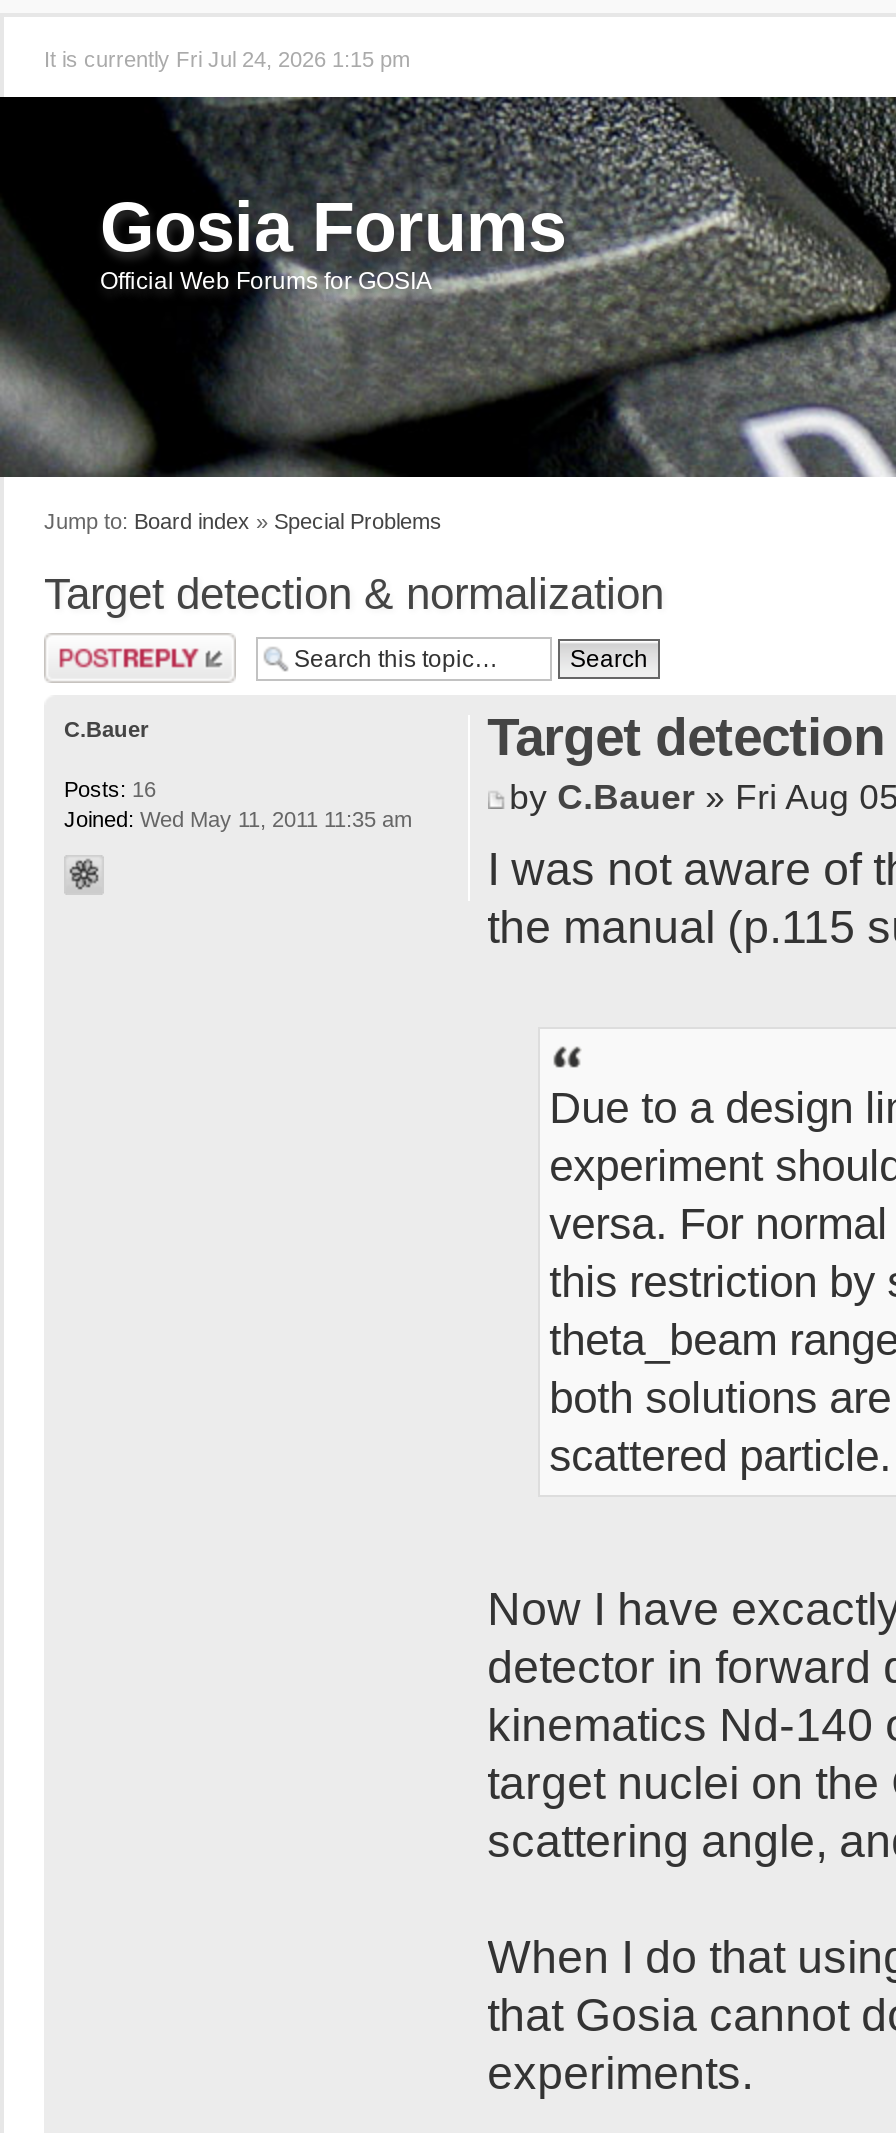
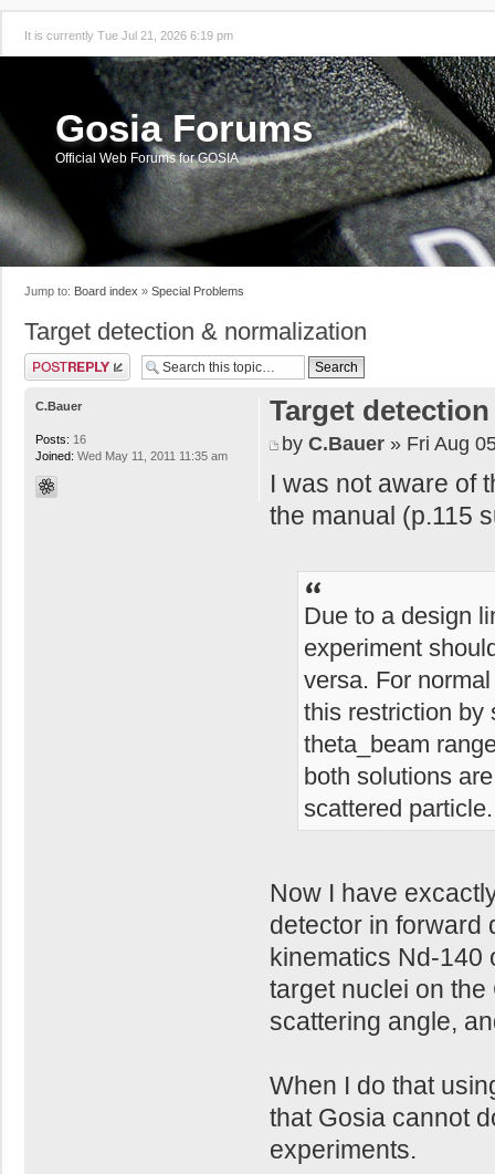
[44,47,410,71] It is currently Fri Jul 24, 2026 1:15 pm -> [24,29,233,42] It is currently Tue Jul 21, 2026 6:19 pm

